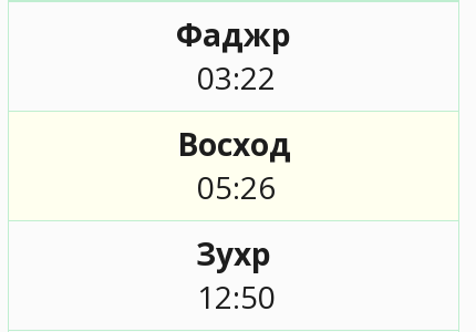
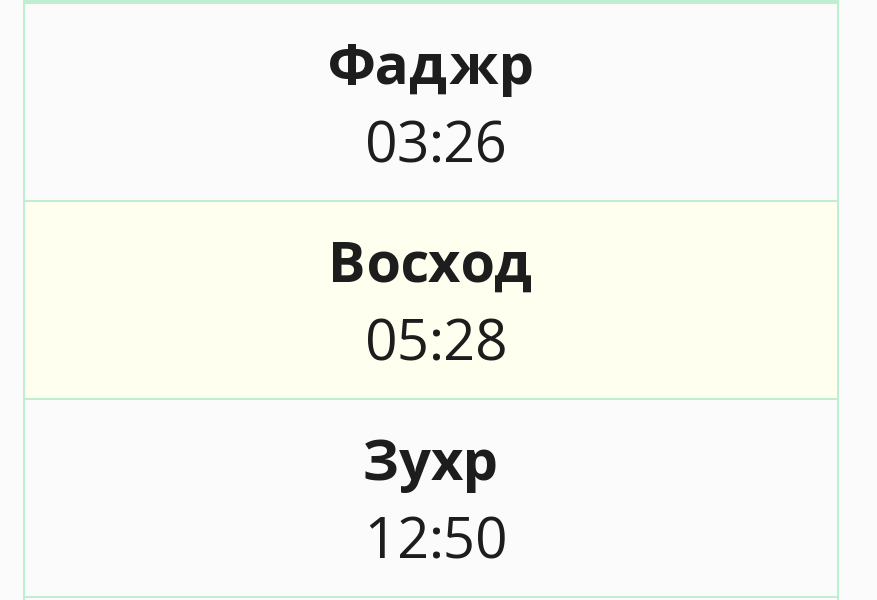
[197,56,276,98] 03:22 -> [365,102,507,178] 03:26
[197,166,276,208] 05:26 -> [365,300,507,376] 05:28

